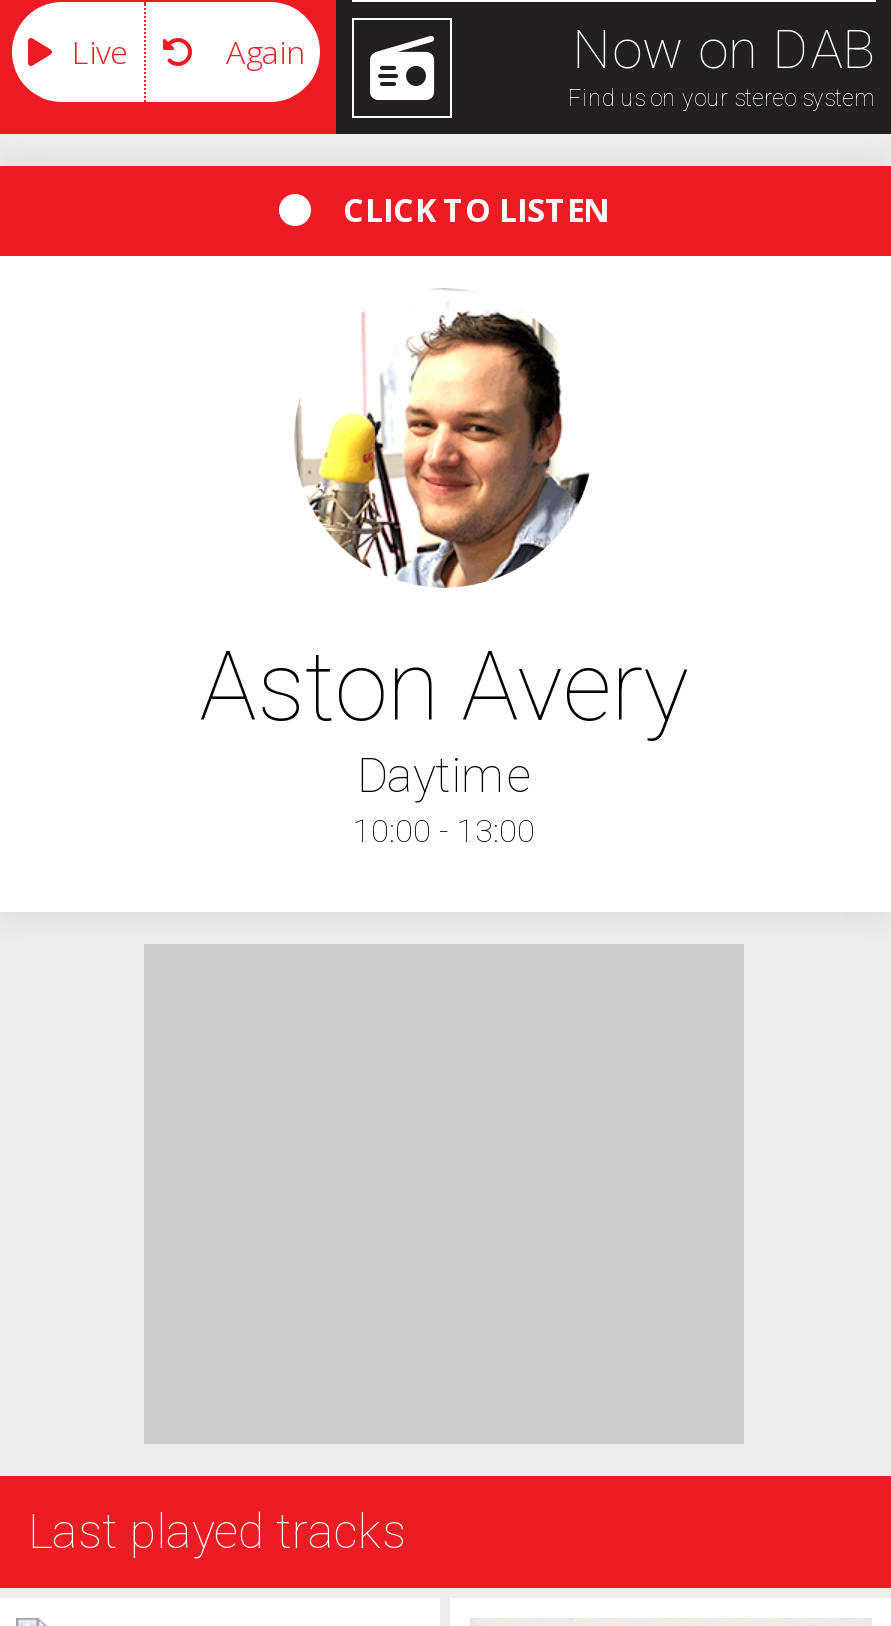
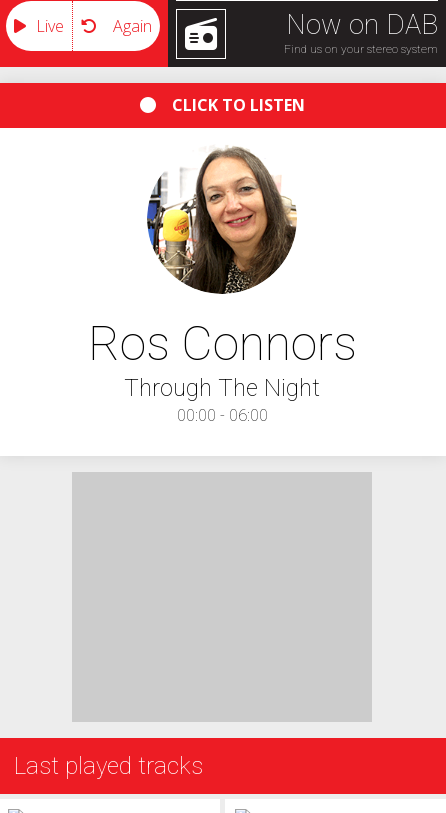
[199,294,689,850] [image] | Aston Avery | Daytime | 10:00 - 13:00 -> [87,146,356,425] [image] | Ros Connors | Through The Night | 00:00 - 06:00

